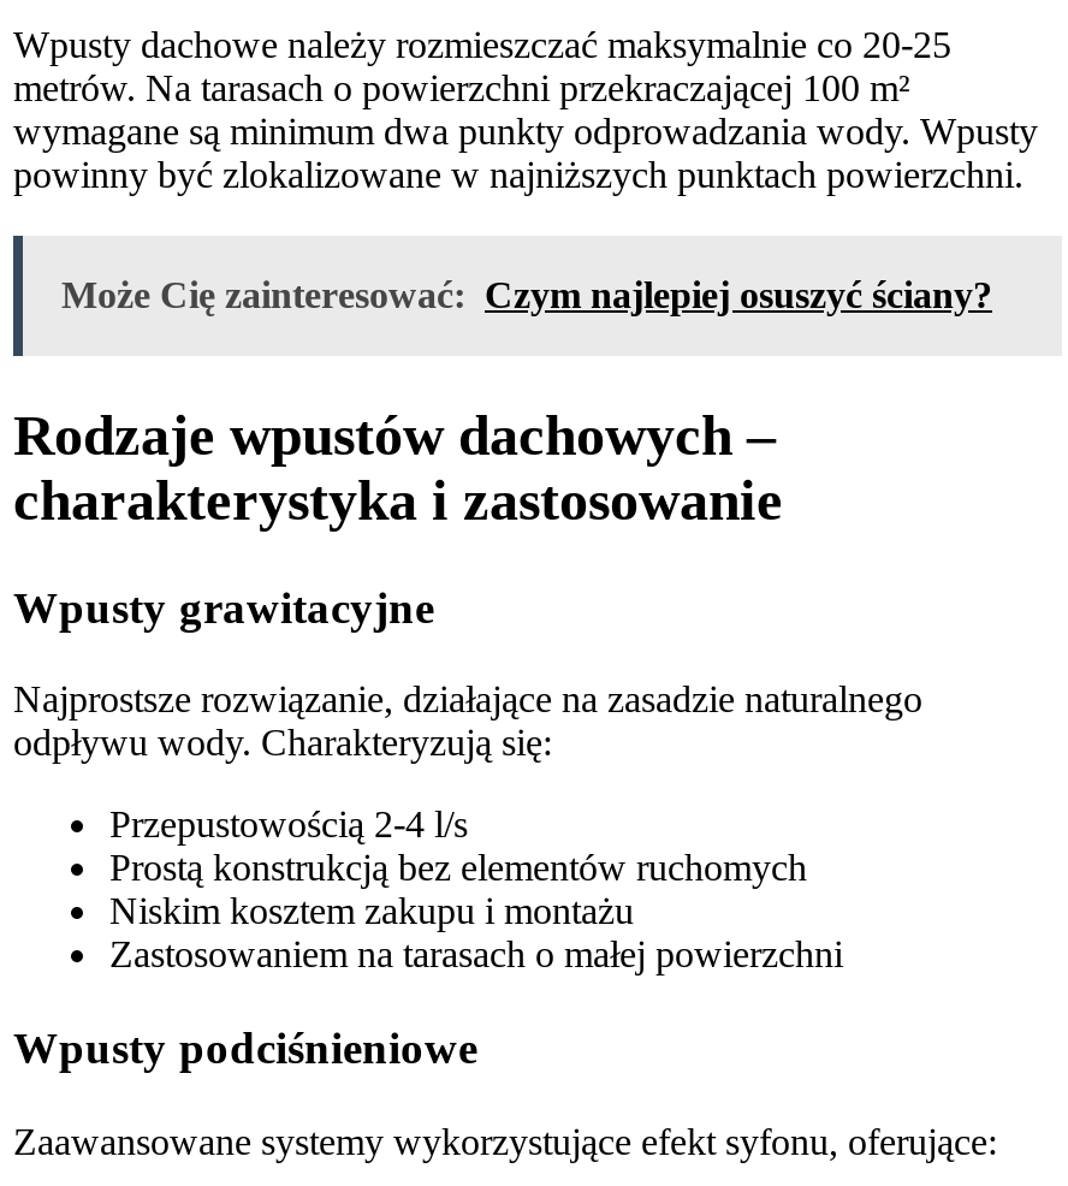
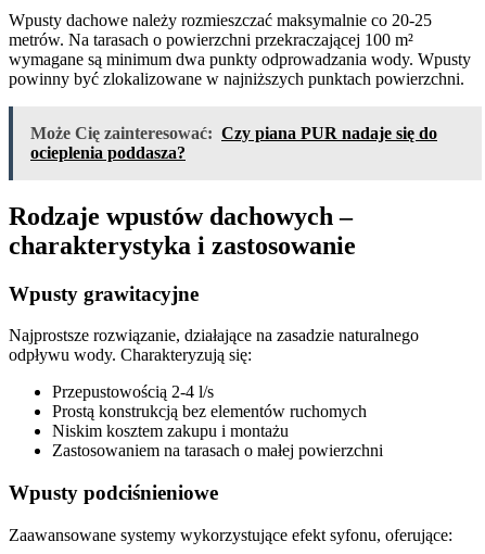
[61,274,992,315] Może Cię zainteresować: Czym najlepiej osuszyć ściany? -> [30,124,437,162] Może Cię zainteresować: Czy piana PUR nadaje się do | ocieplenia poddasza?

